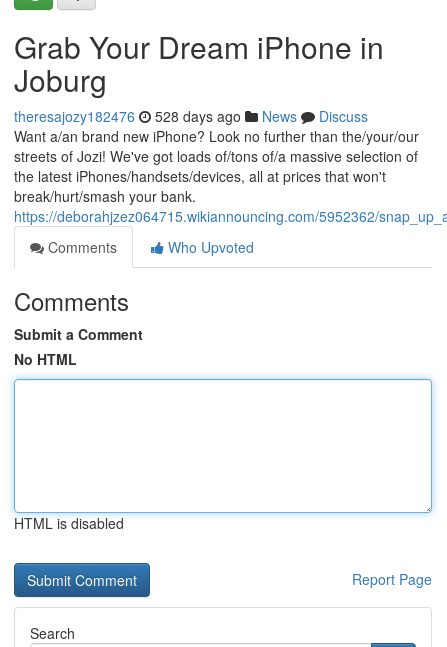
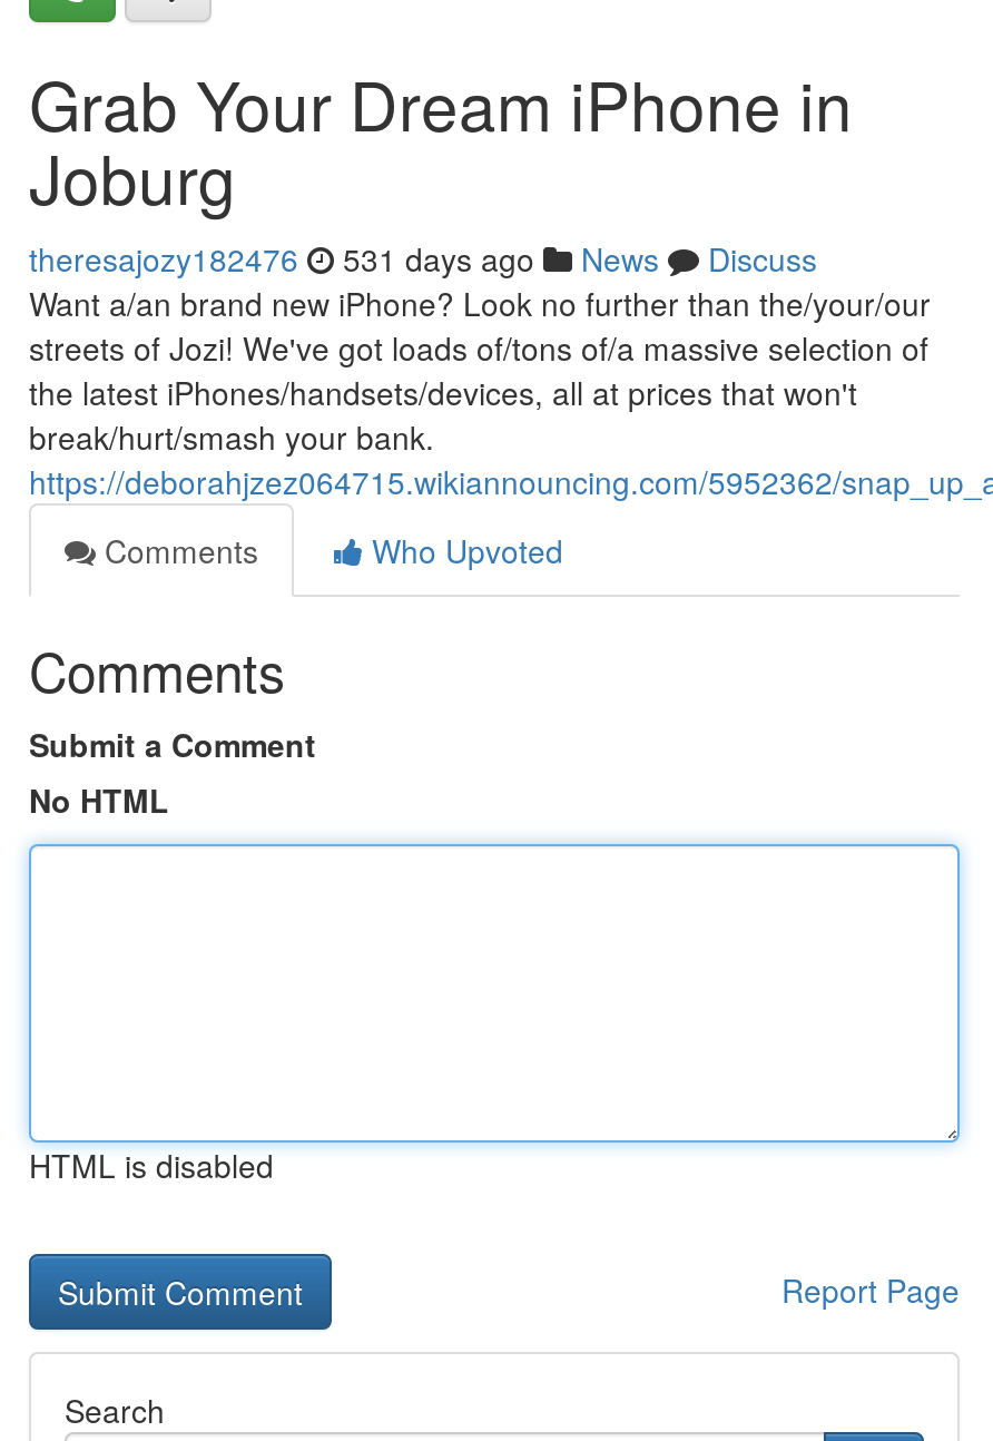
[14,106,368,126] theresajozy182476 528 days ago News Discuss -> [29,236,817,281] theresajozy182476 531 days ago News Discuss

